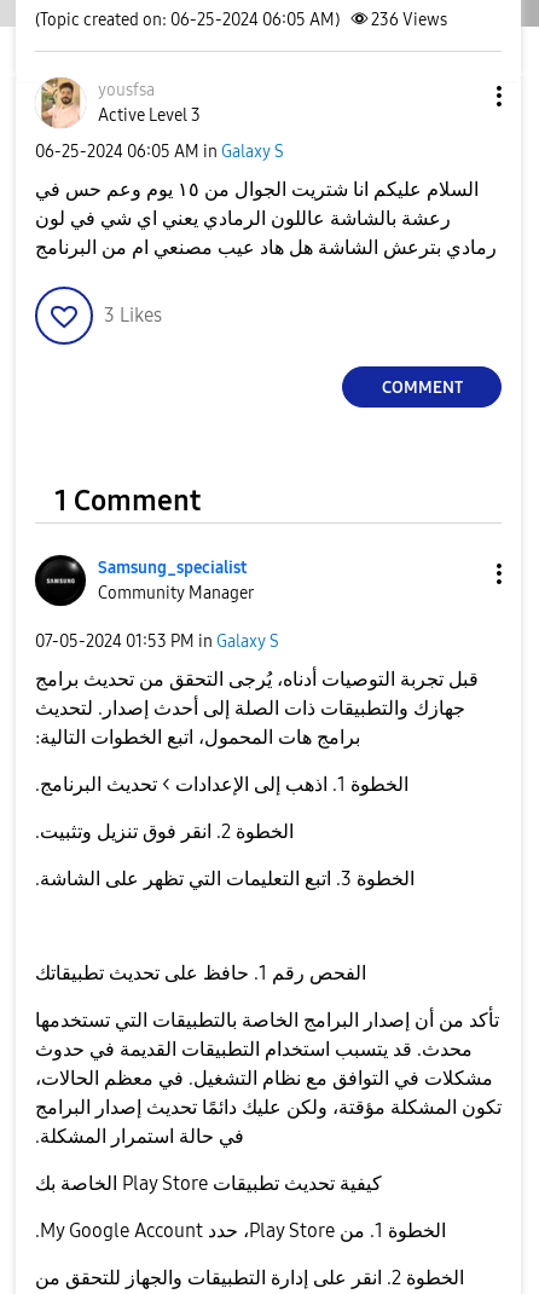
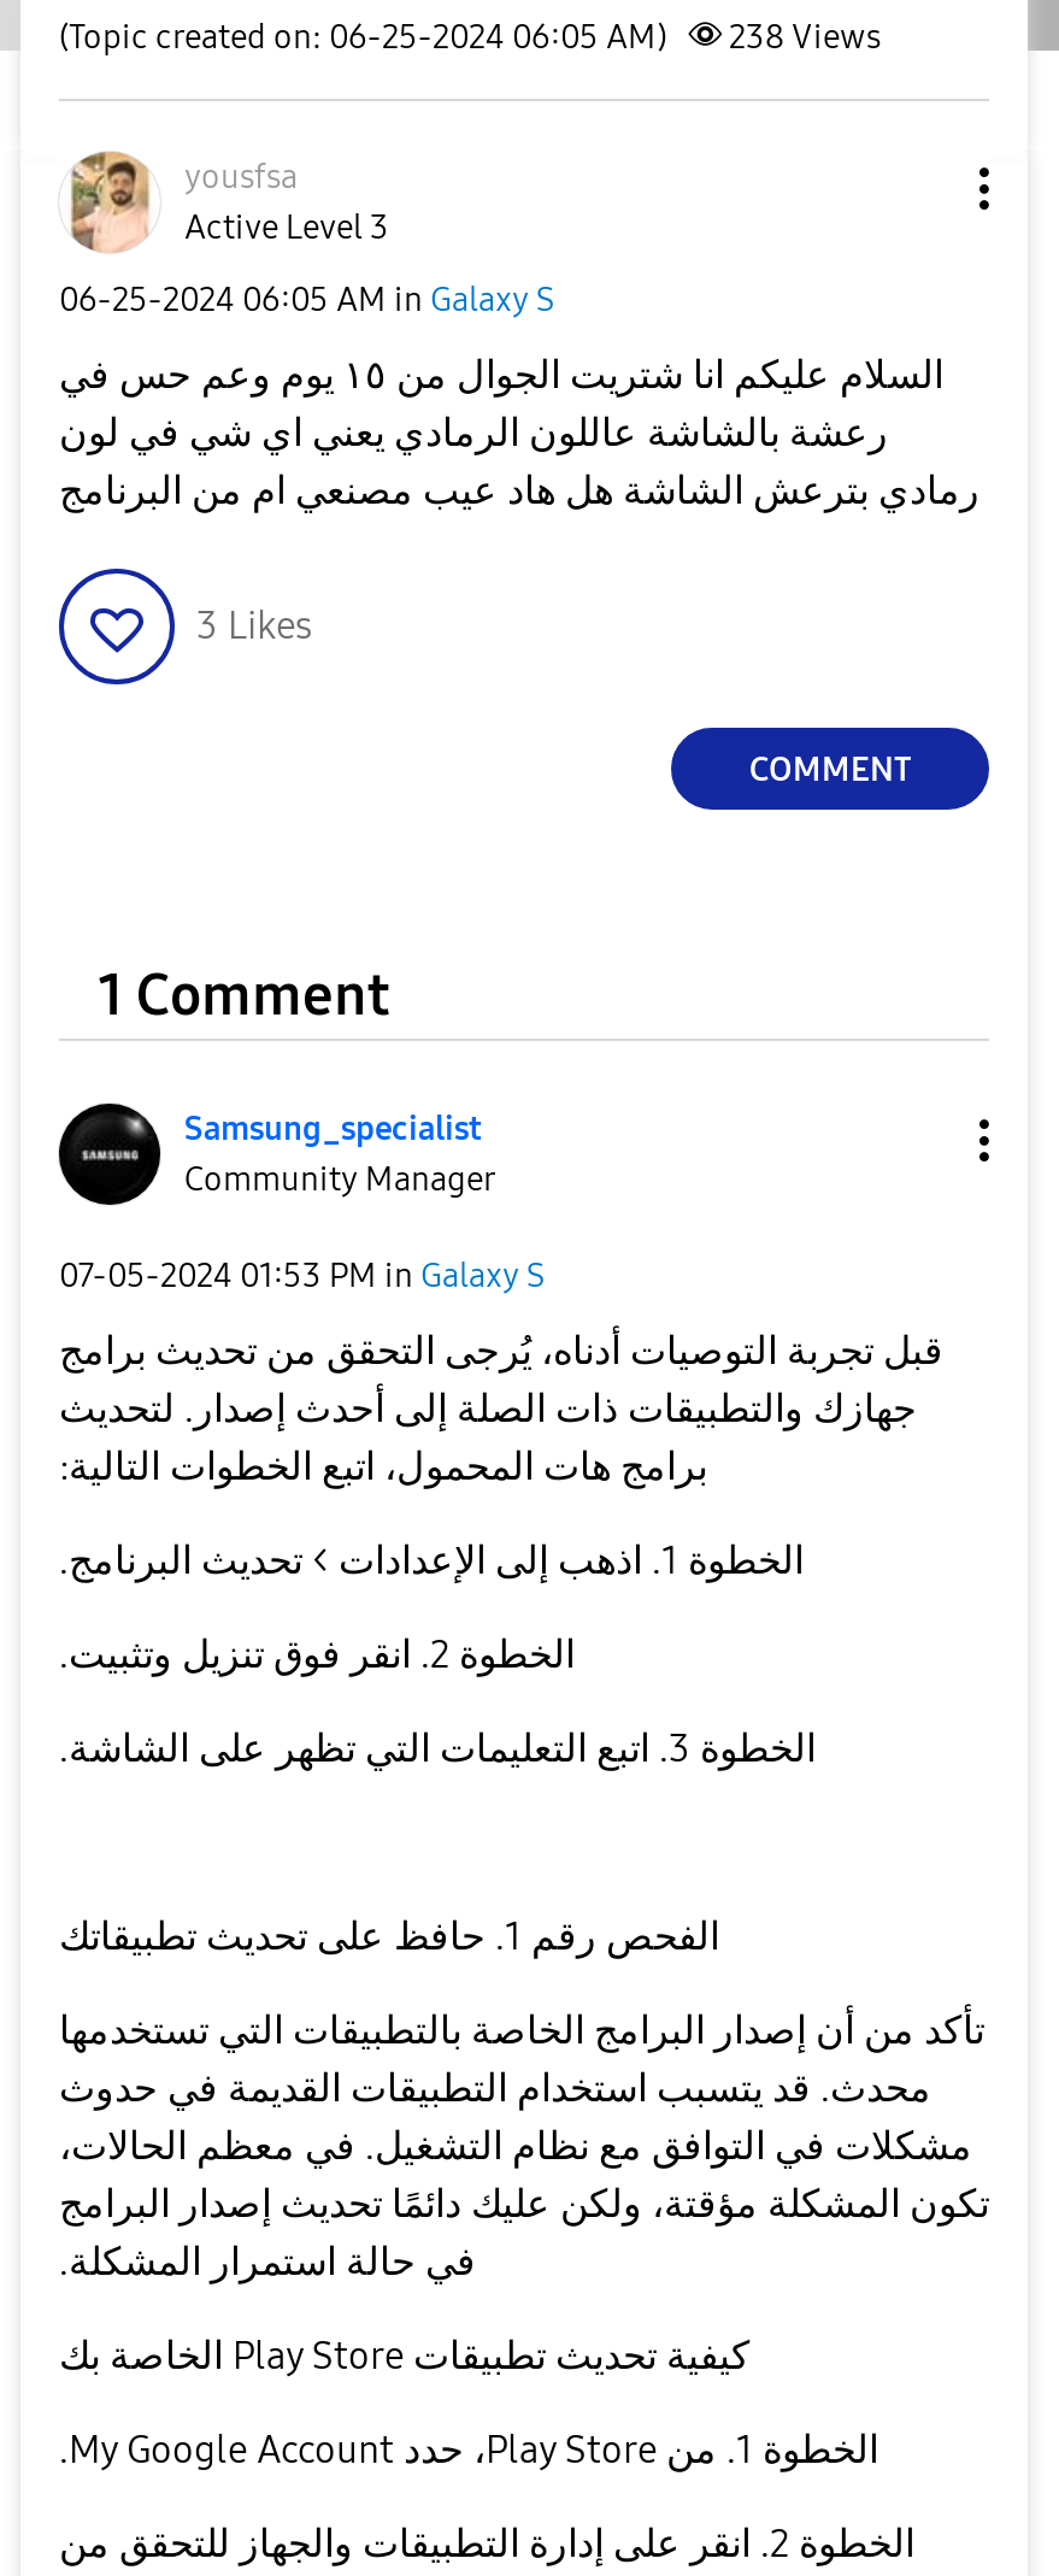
[35,10,447,30] (Topic created on: 06-25-2024 06:05 AM) 236 Views -> [59,17,881,58] (Topic created on: 06-25-2024 06:05 AM) 238 Views

